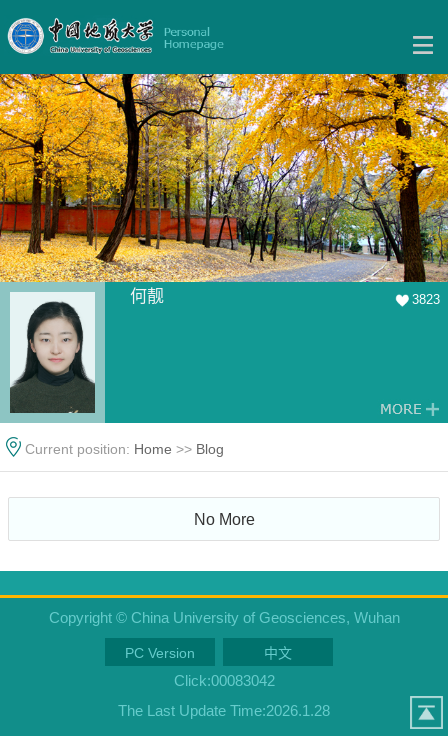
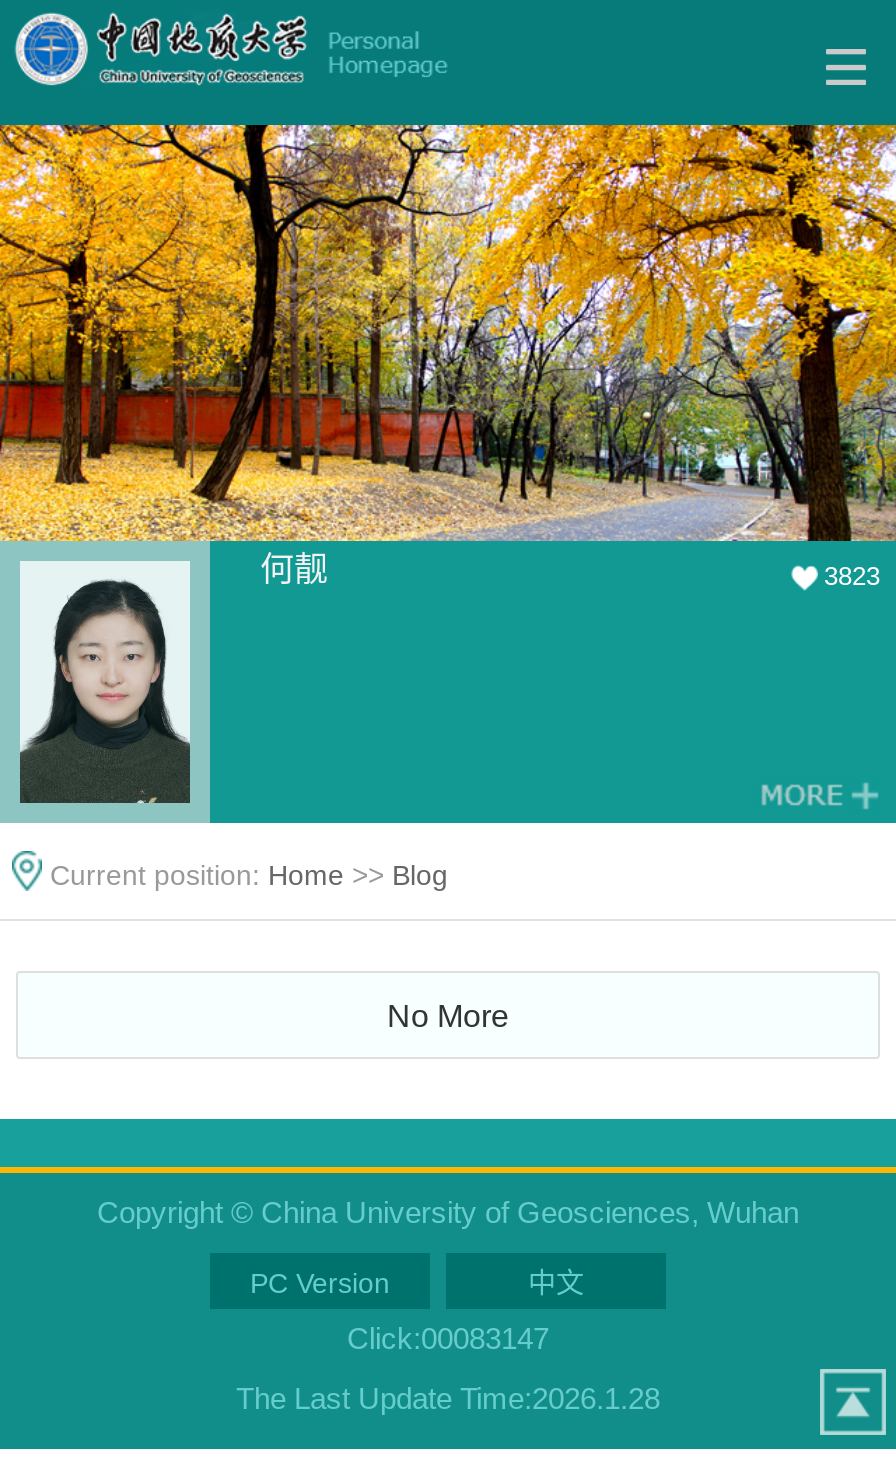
[173,672,274,689] Click:00083042 -> [347,1321,549,1355] Click:00083147

